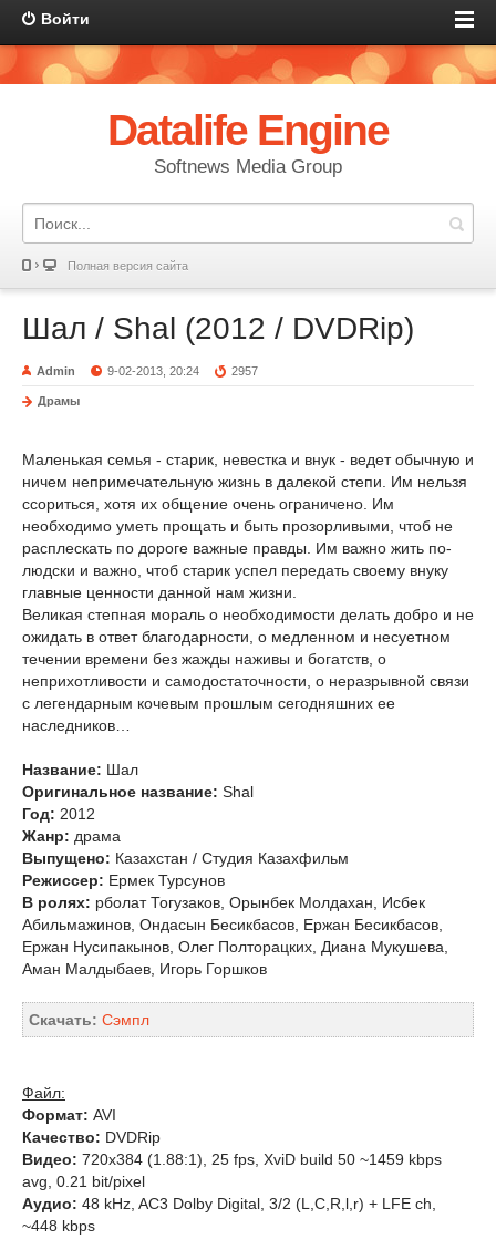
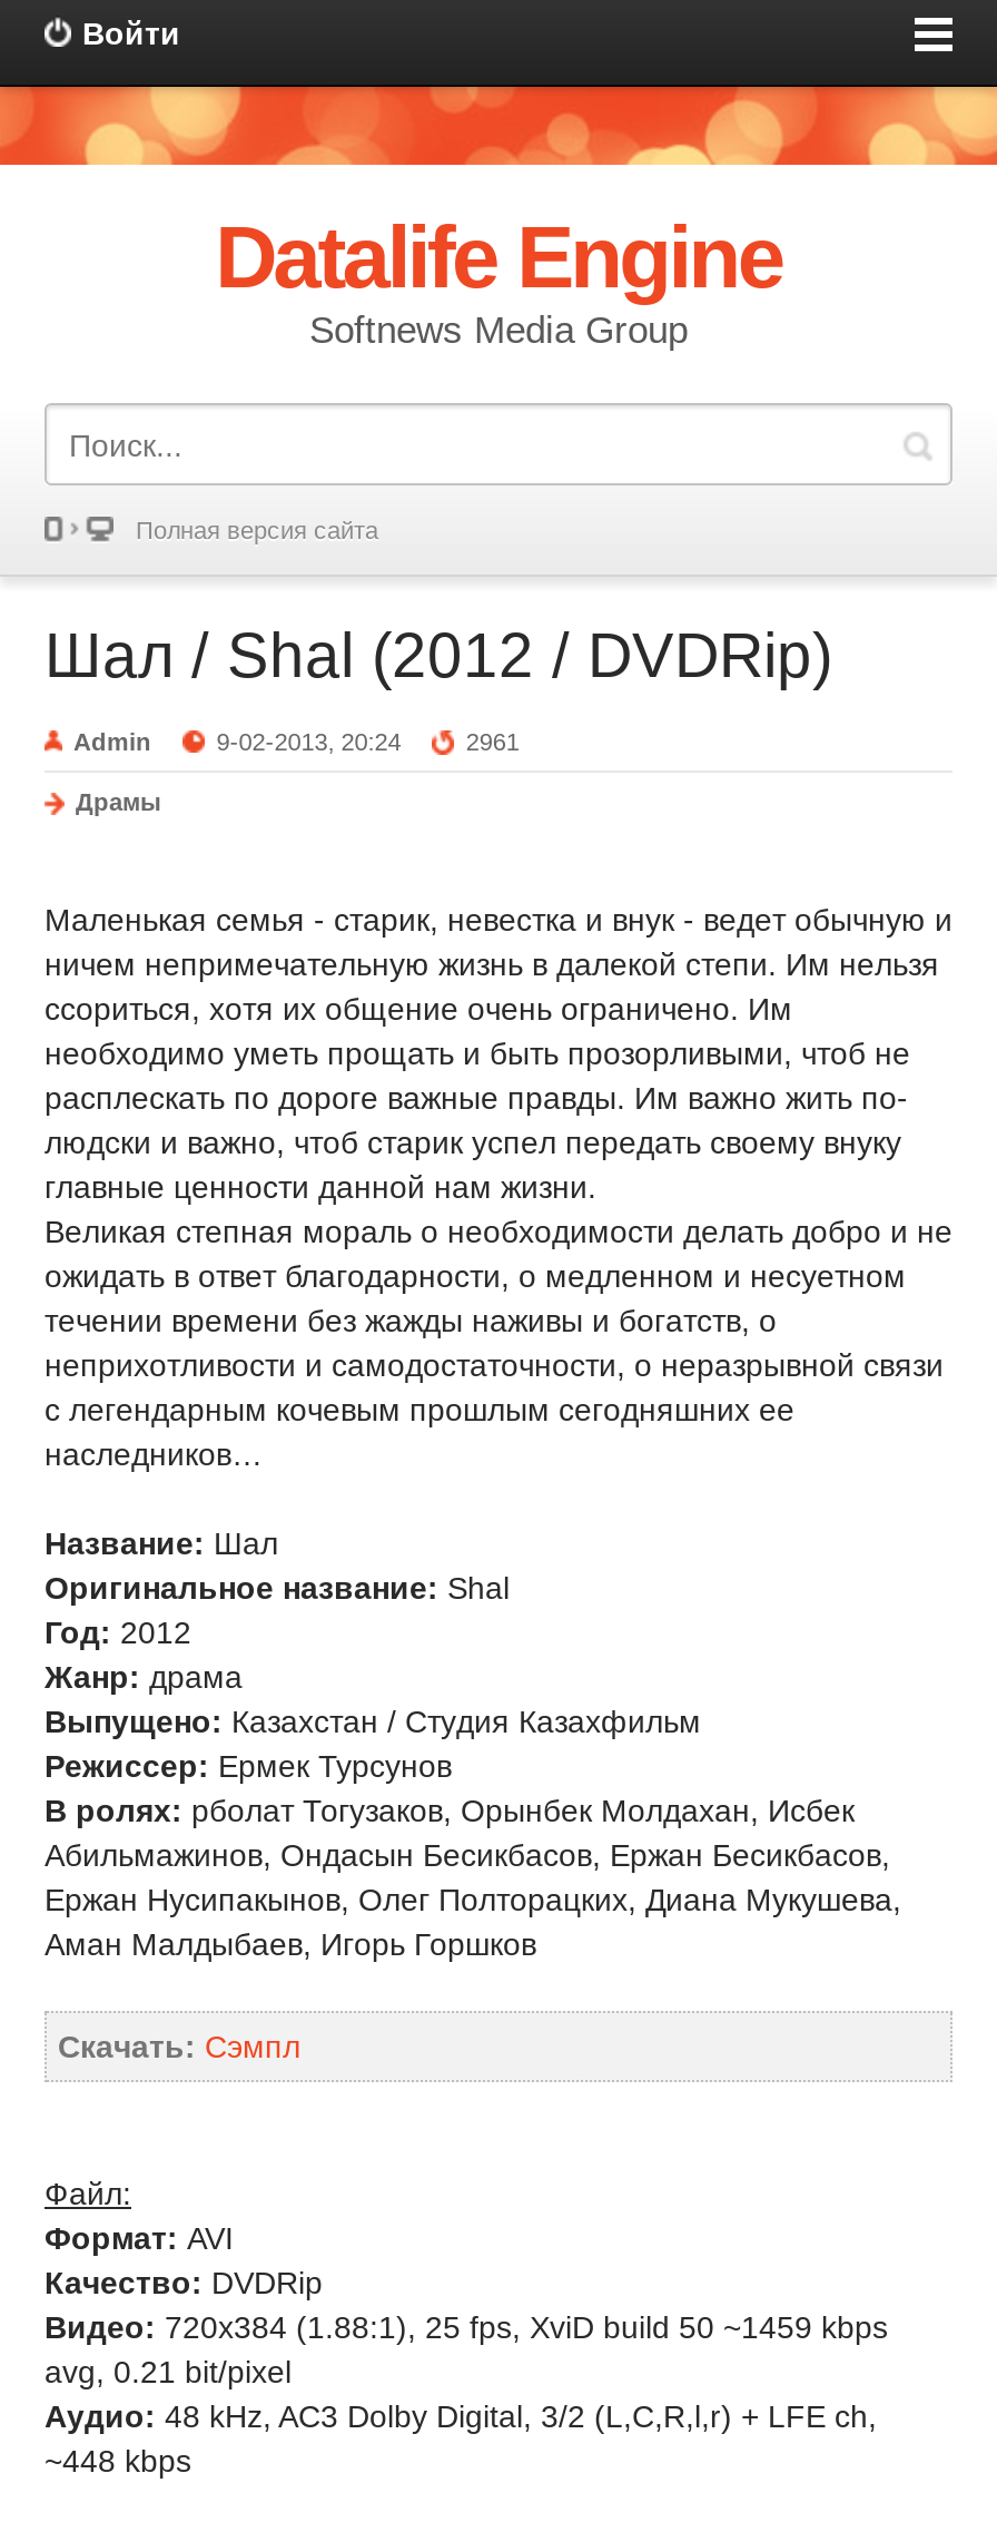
[232,364,258,378] 2957 -> [466,728,519,755] 2961

